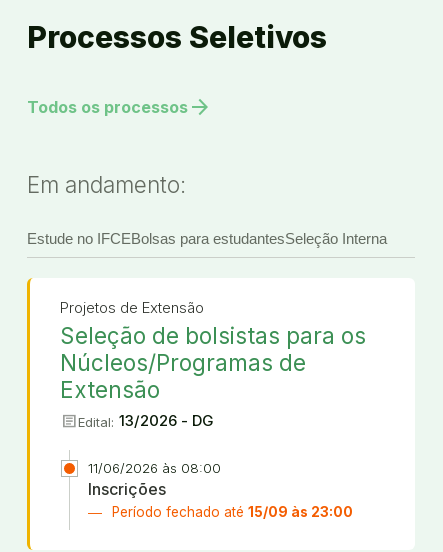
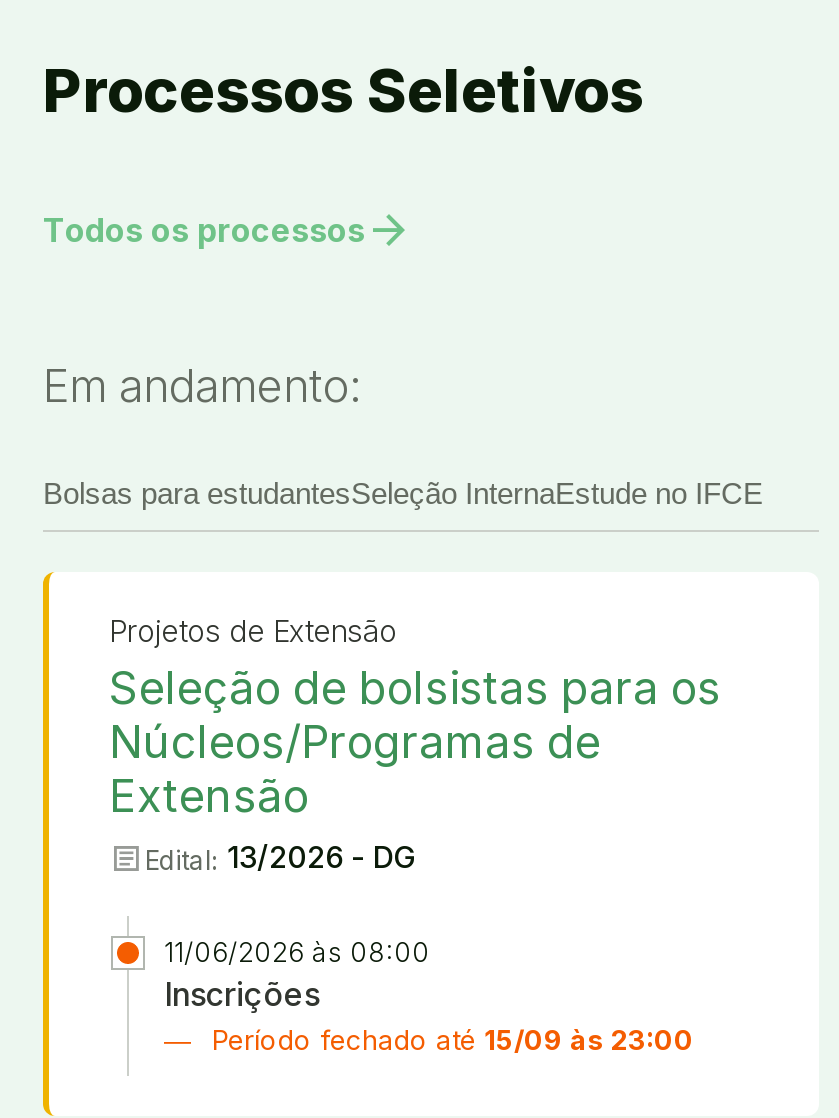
[27,230,387,247] Estude no IFCEBolsas para estudantesSeleção Interna -> [43,477,763,511] Bolsas para estudantesSeleção InternaEstude no IFCE

